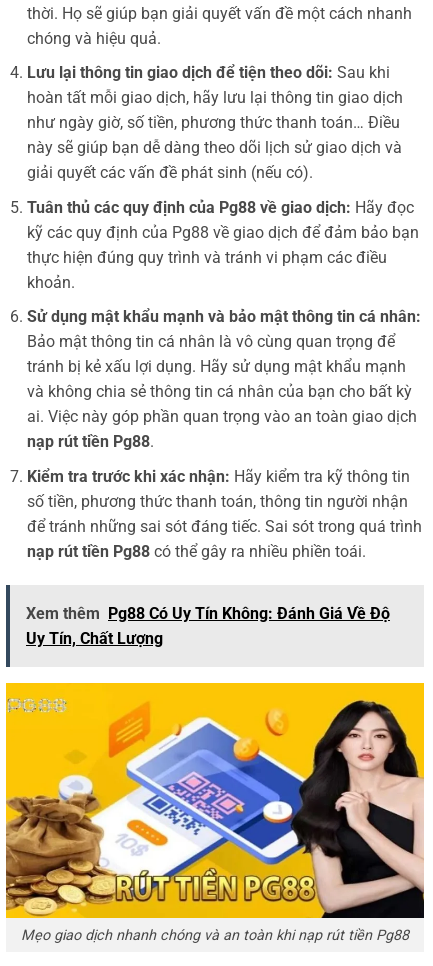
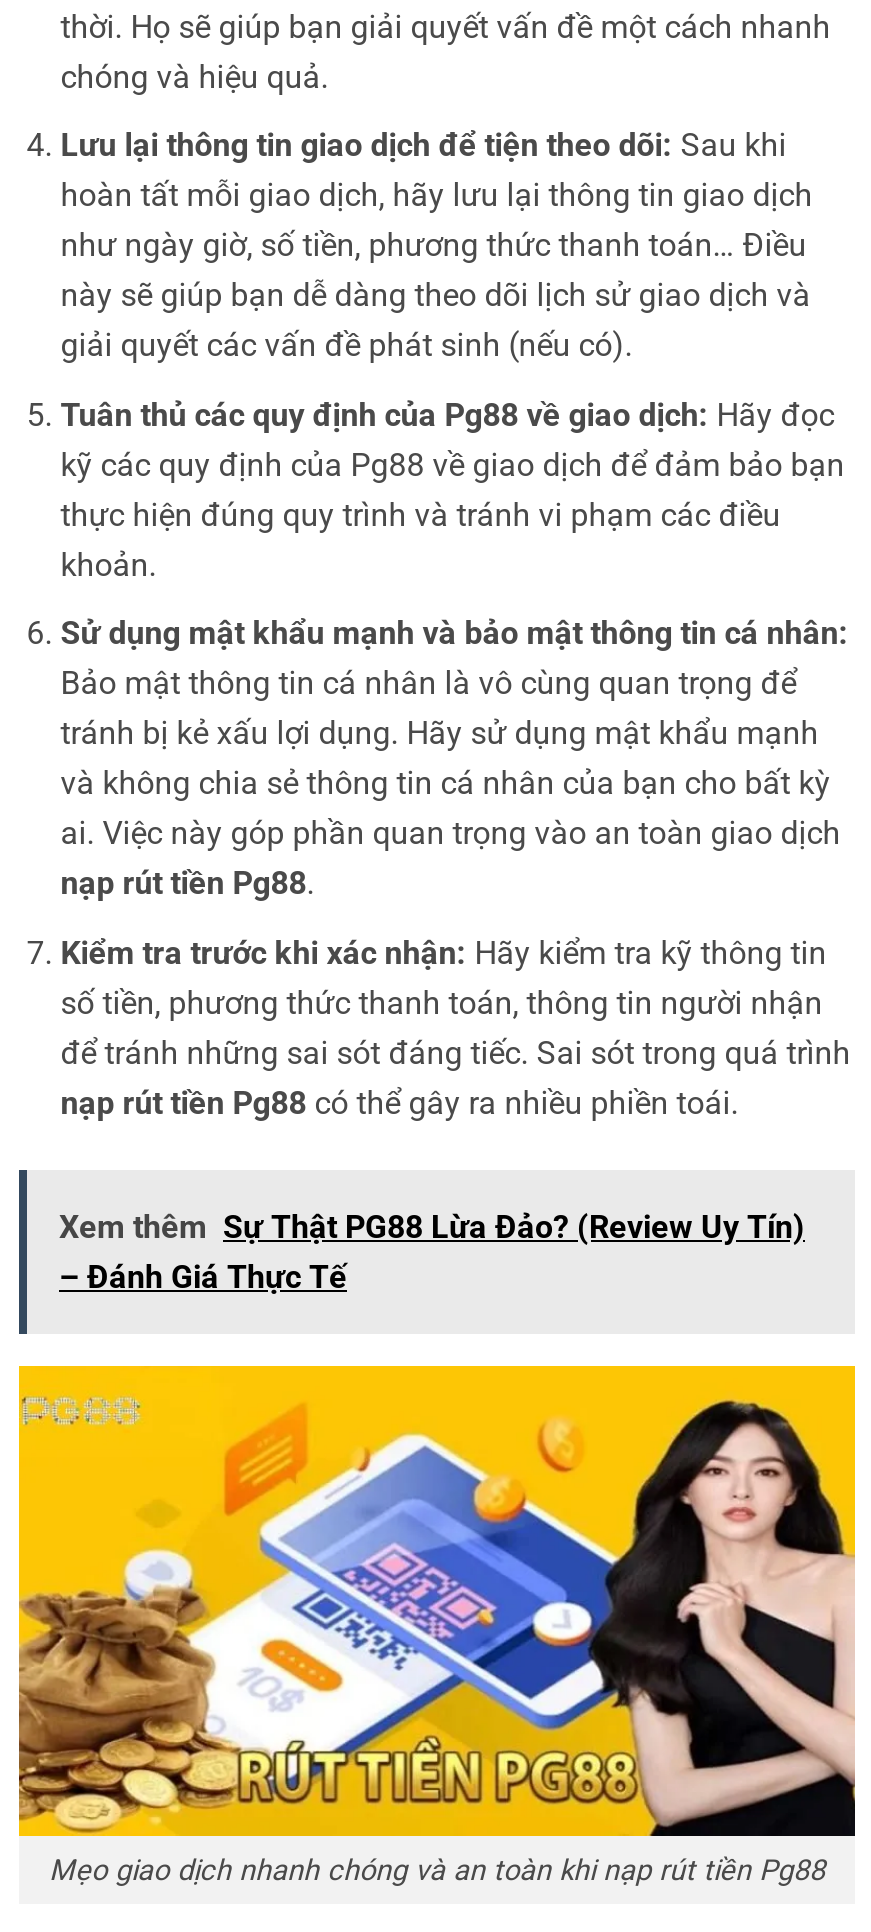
[26,604,390,648] Xem thêm Pg88 Có Uy Tín Không: Đánh Giá Về Độ | Uy Tín, Chất Lượng -> [59,1207,805,1295] Xem thêm Sự Thật PG88 Lừa Đảo? (Review Uy Tín) | – Đánh Giá Thực Tế

